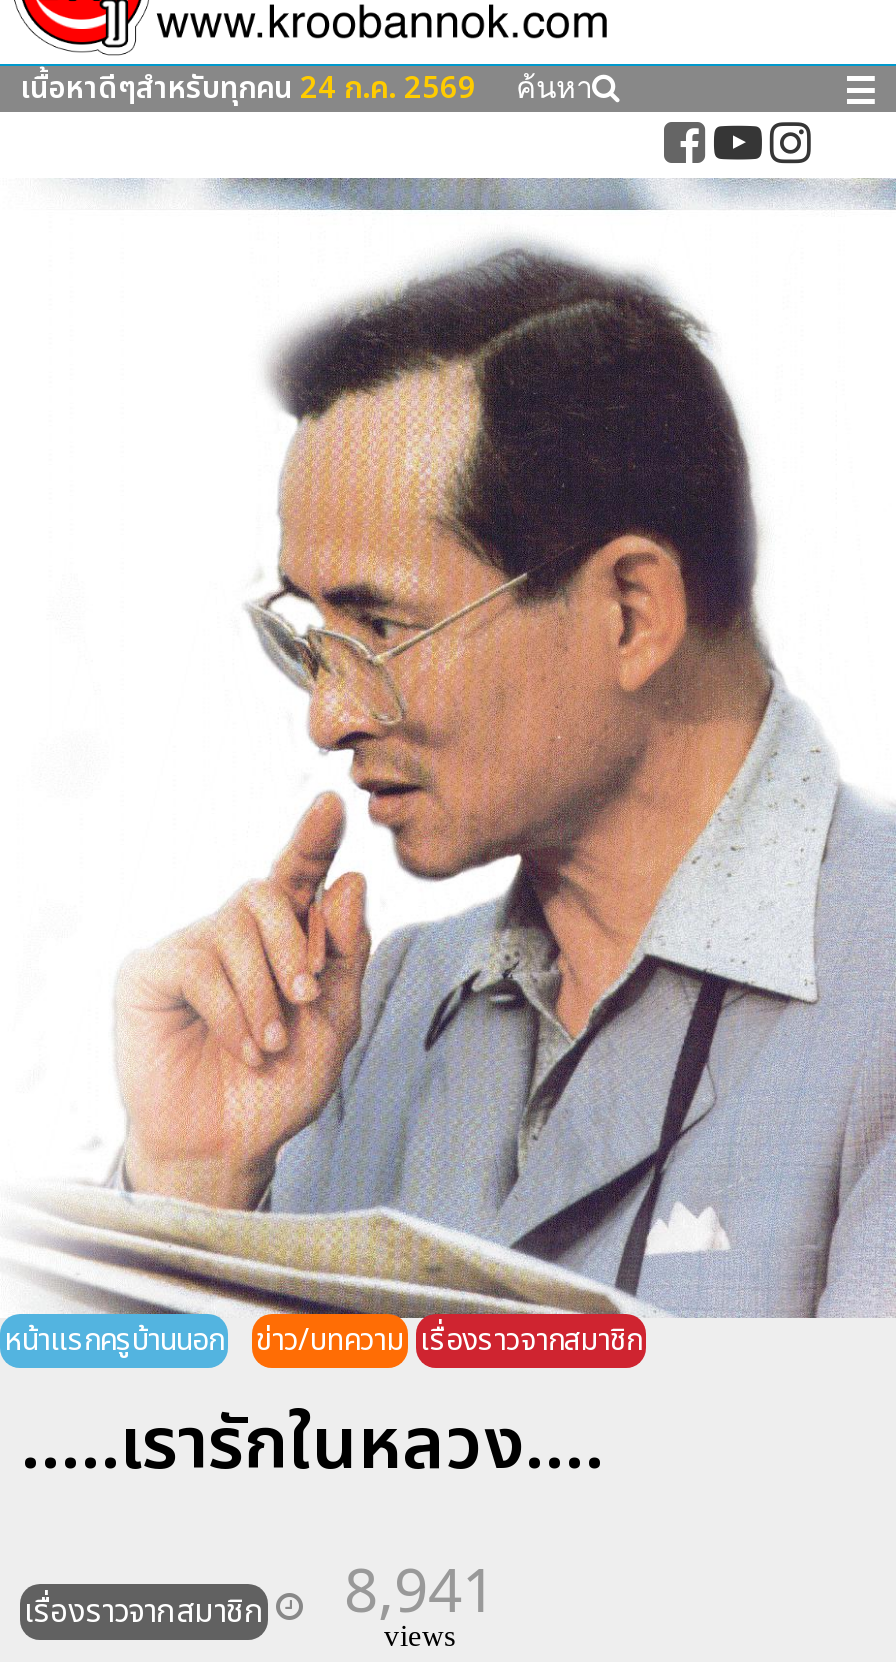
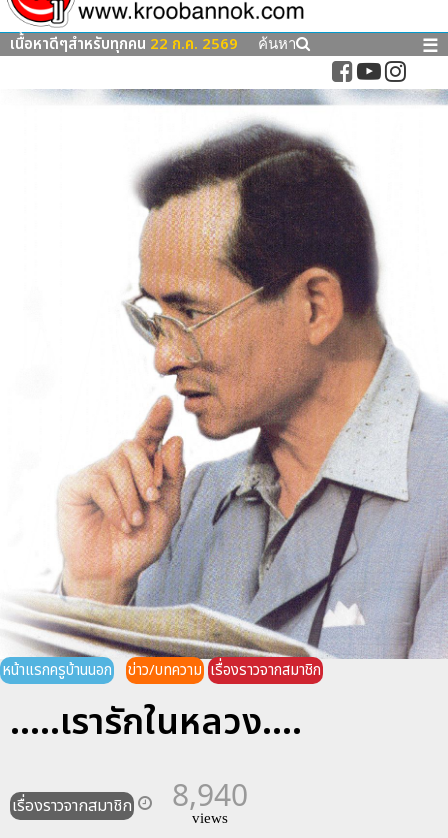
[20,67,476,113] เนื้อหาดีๆสำหรับทุกคน 24 ก.ค. 2569 -> [10,33,238,56] เนื้อหาดีๆสำหรับทุกคน 22 ก.ค. 2569
[24,1548,496,1636] เรื่องราวจากสมาชิก 8,941 -> [12,774,248,818] เรื่องราวจากสมาชิก 8,940

